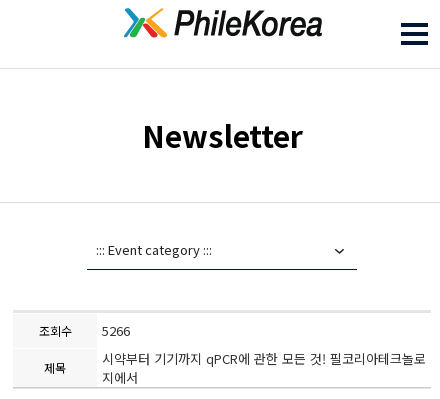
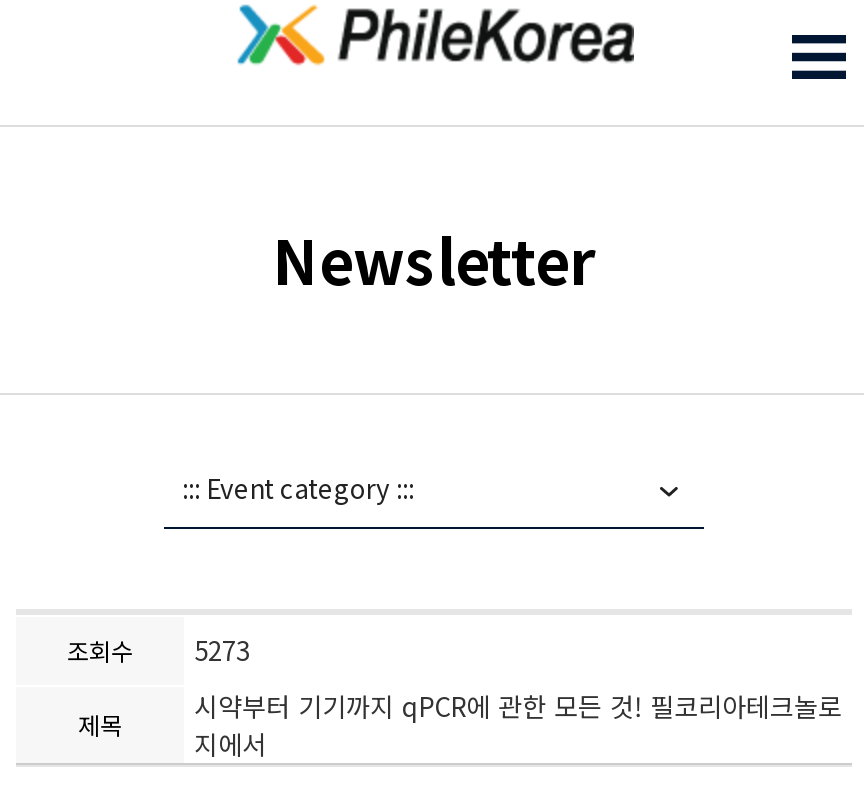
[38,321,130,340] 조회수 5266 -> [67,631,250,669] 조회수 5273

